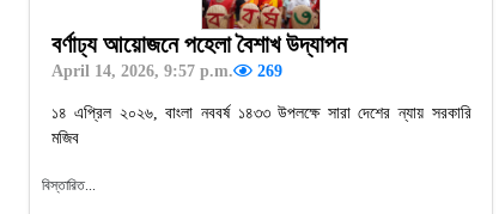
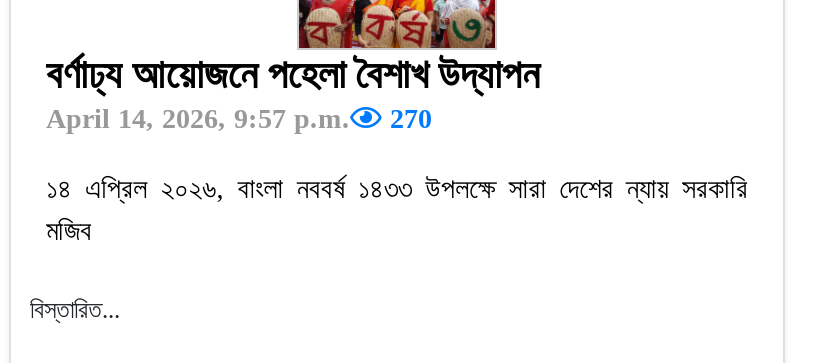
[51,62,282,80] April 14, 2026, 9:57 p.m. 269 -> [46,103,432,133] April 14, 2026, 9:57 p.m. 270

